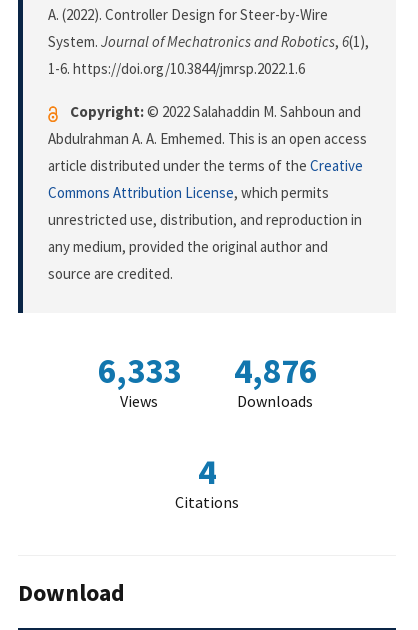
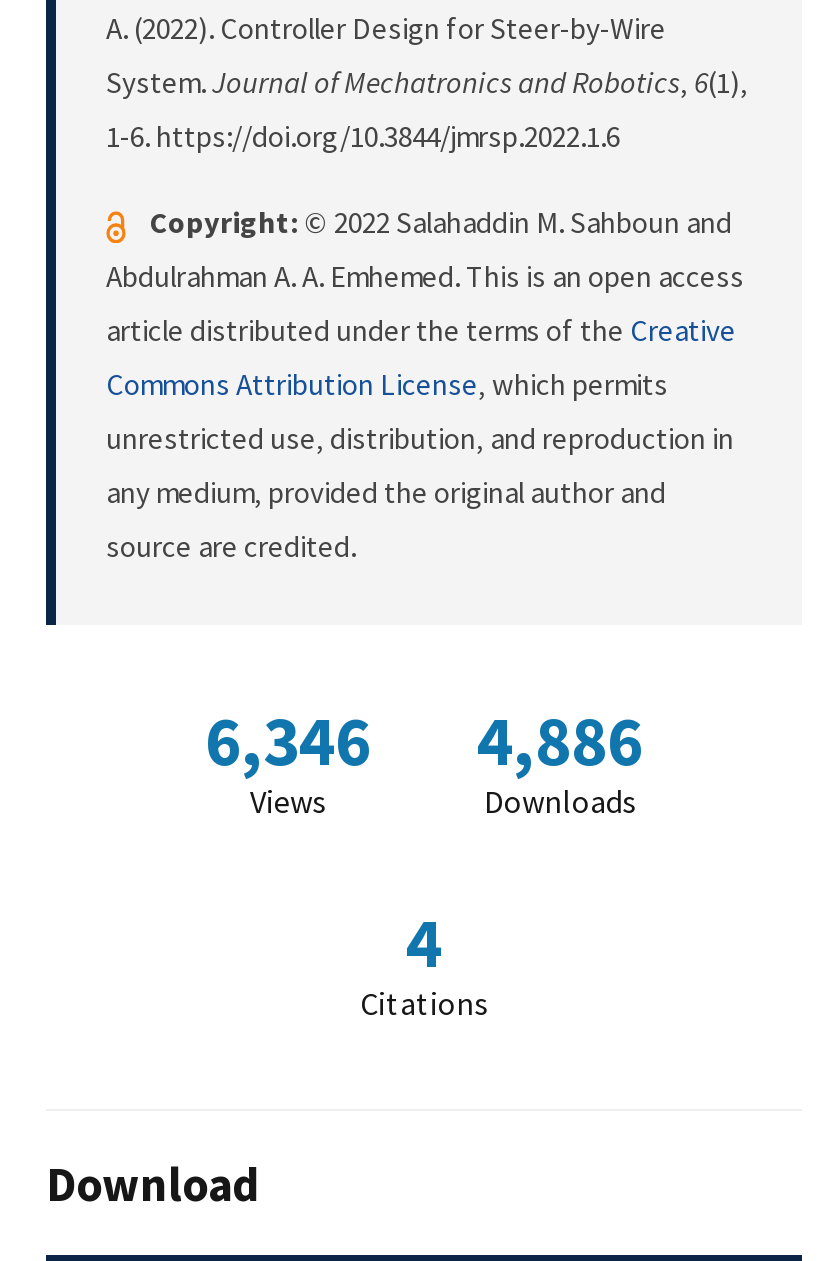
[97,349,180,393] 6,333 -> [205,698,371,786] 6,346
[233,349,316,393] 4,876 -> [477,698,643,786] 4,886

